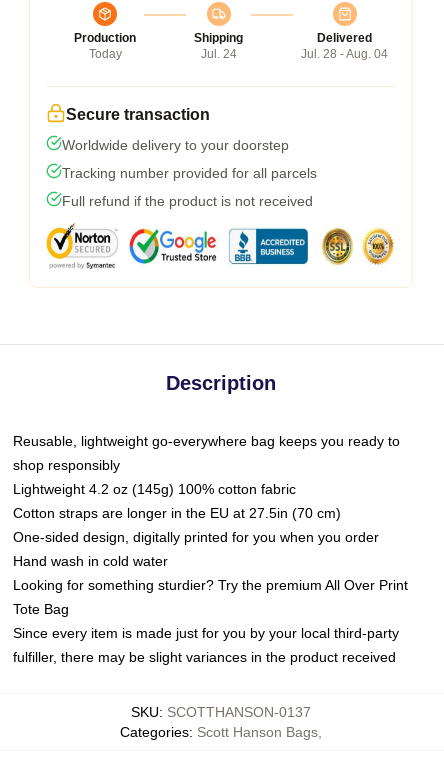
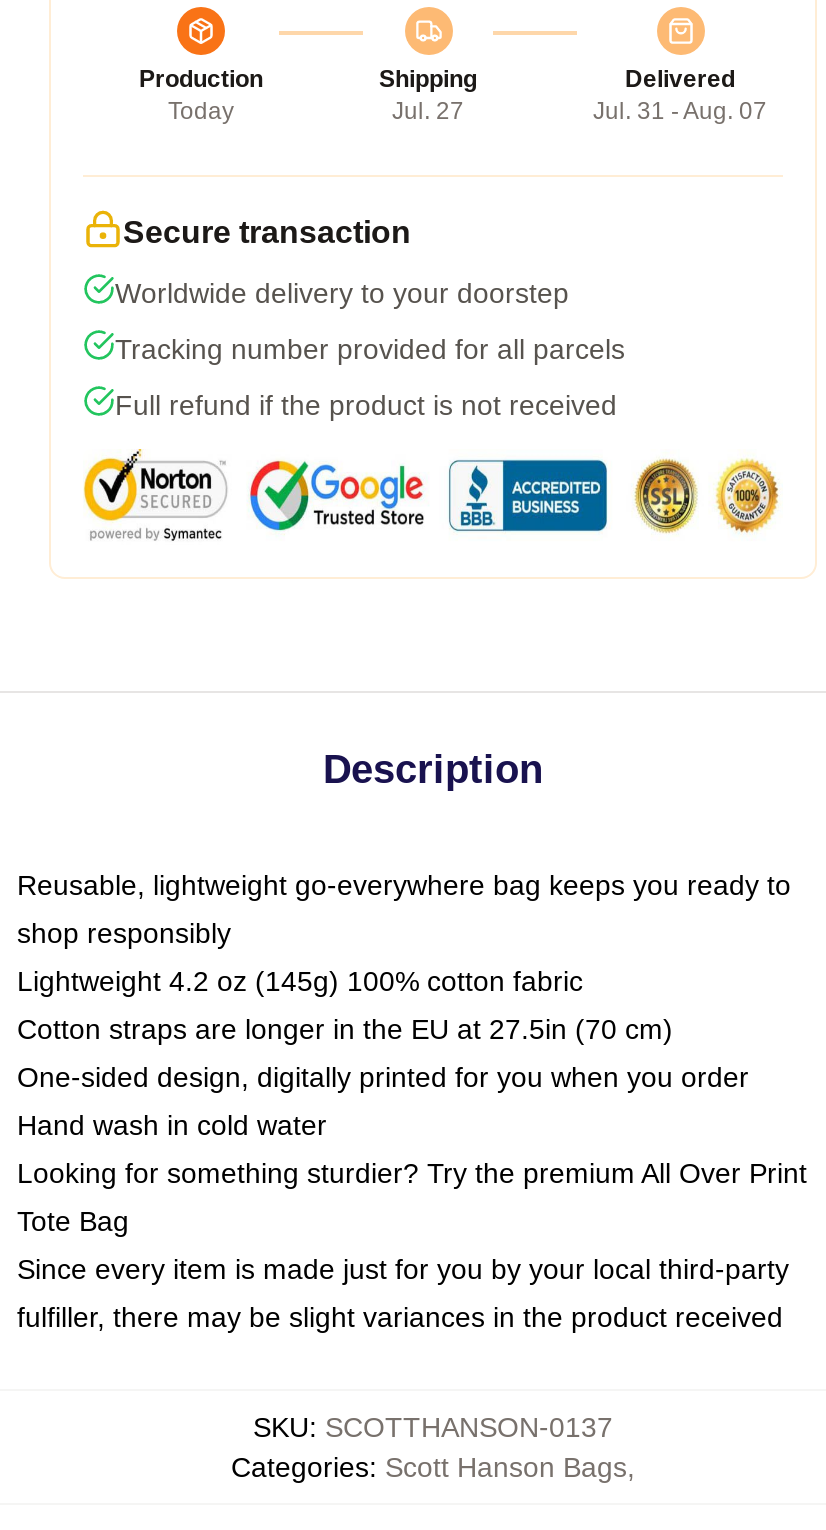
[200,47,236,61] Jul. 24 -> [392,97,464,125] Jul. 27
[301,47,388,61] Jul. 28 - Aug. 04 -> [593,97,767,125] Jul. 31 - Aug. 07

